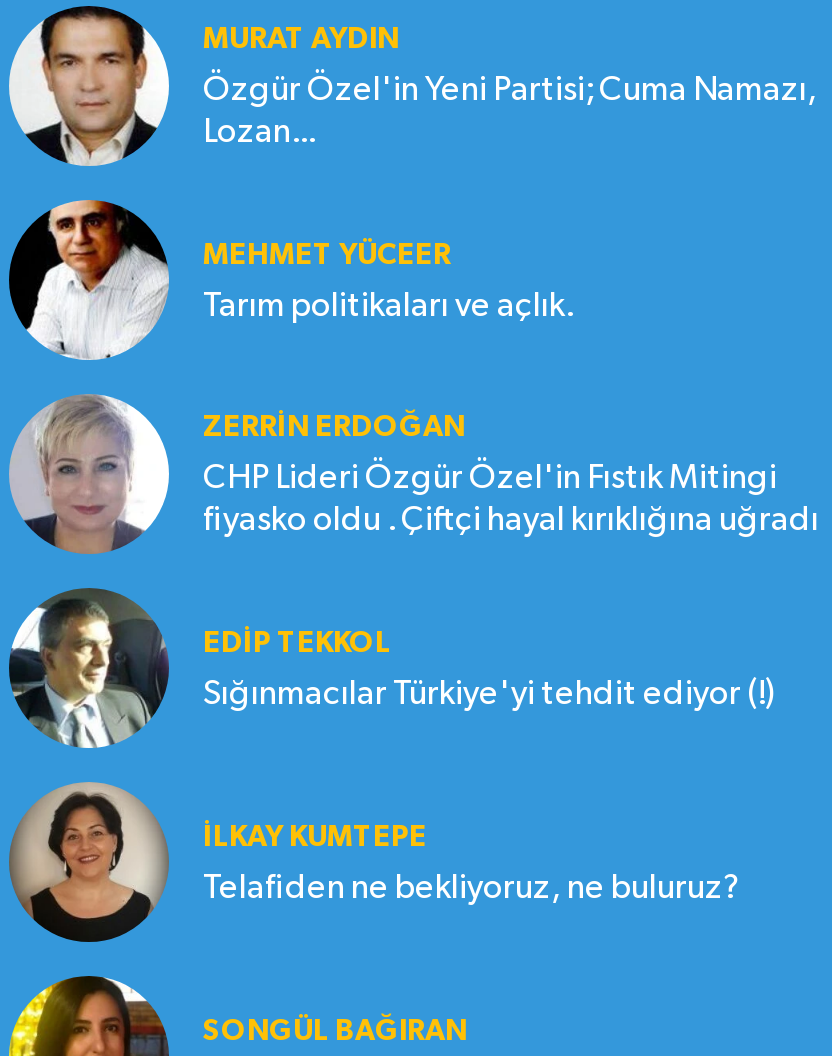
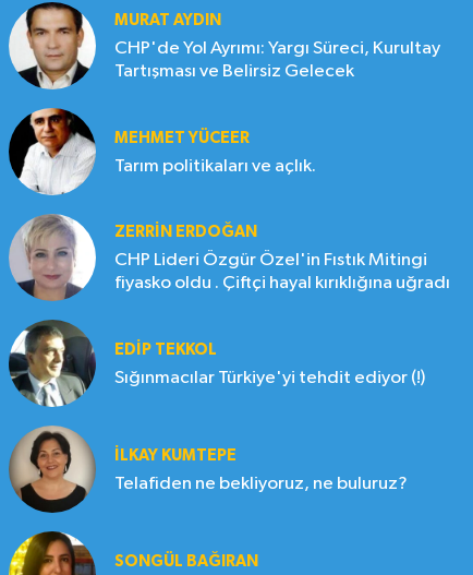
[203,75,817,151] Özgür Özel'in Yeni Partisi; Cuma Namazı, | Lozan... -> [114,40,440,81] CHP'de Yol Ayrımı: Yargı Süreci, Kurultay | Tartışması ve Belirsiz Gelecek

